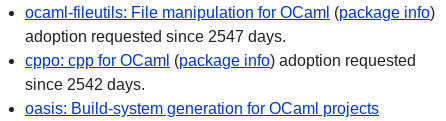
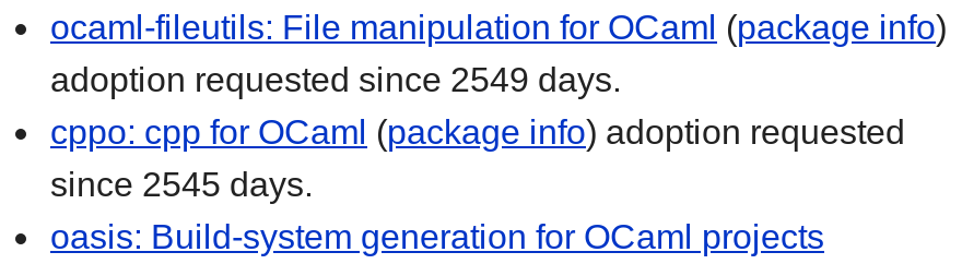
[25,28,286,45] adoption requested since 2547 days. -> [50,61,621,98] adoption requested since 2549 days.
[25,76,145,93] since 2542 days. -> [50,166,313,203] since 2545 days.

